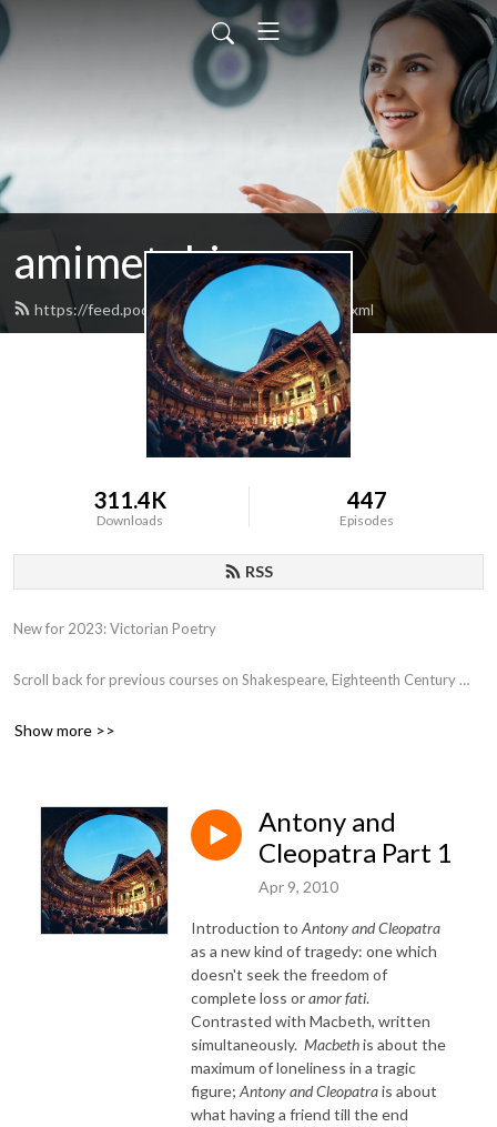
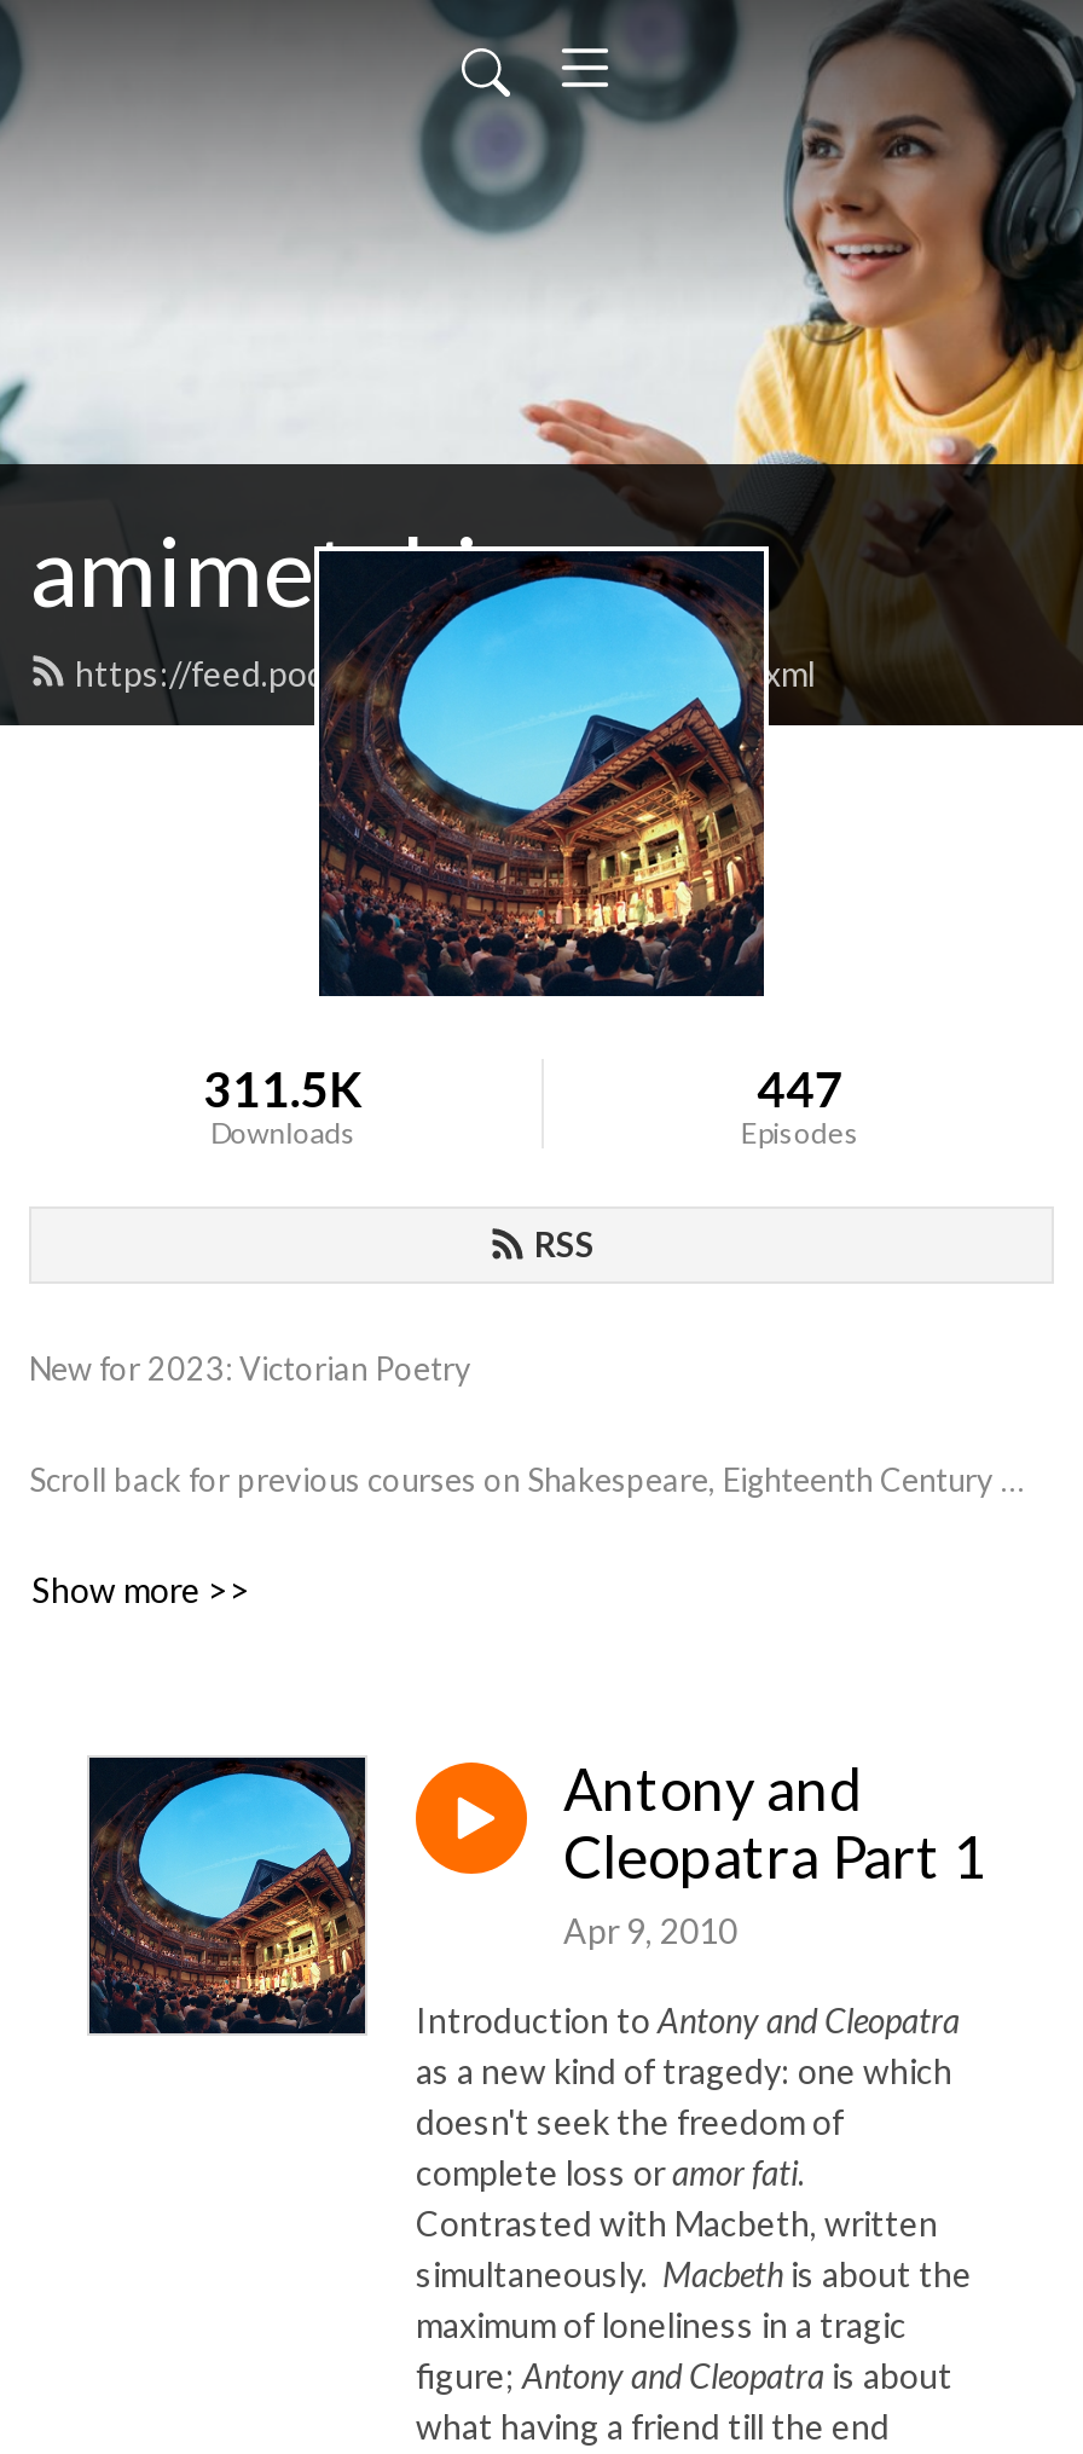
[93,486,167,513] 311.4K -> [203,1059,363,1117] 311.5K

